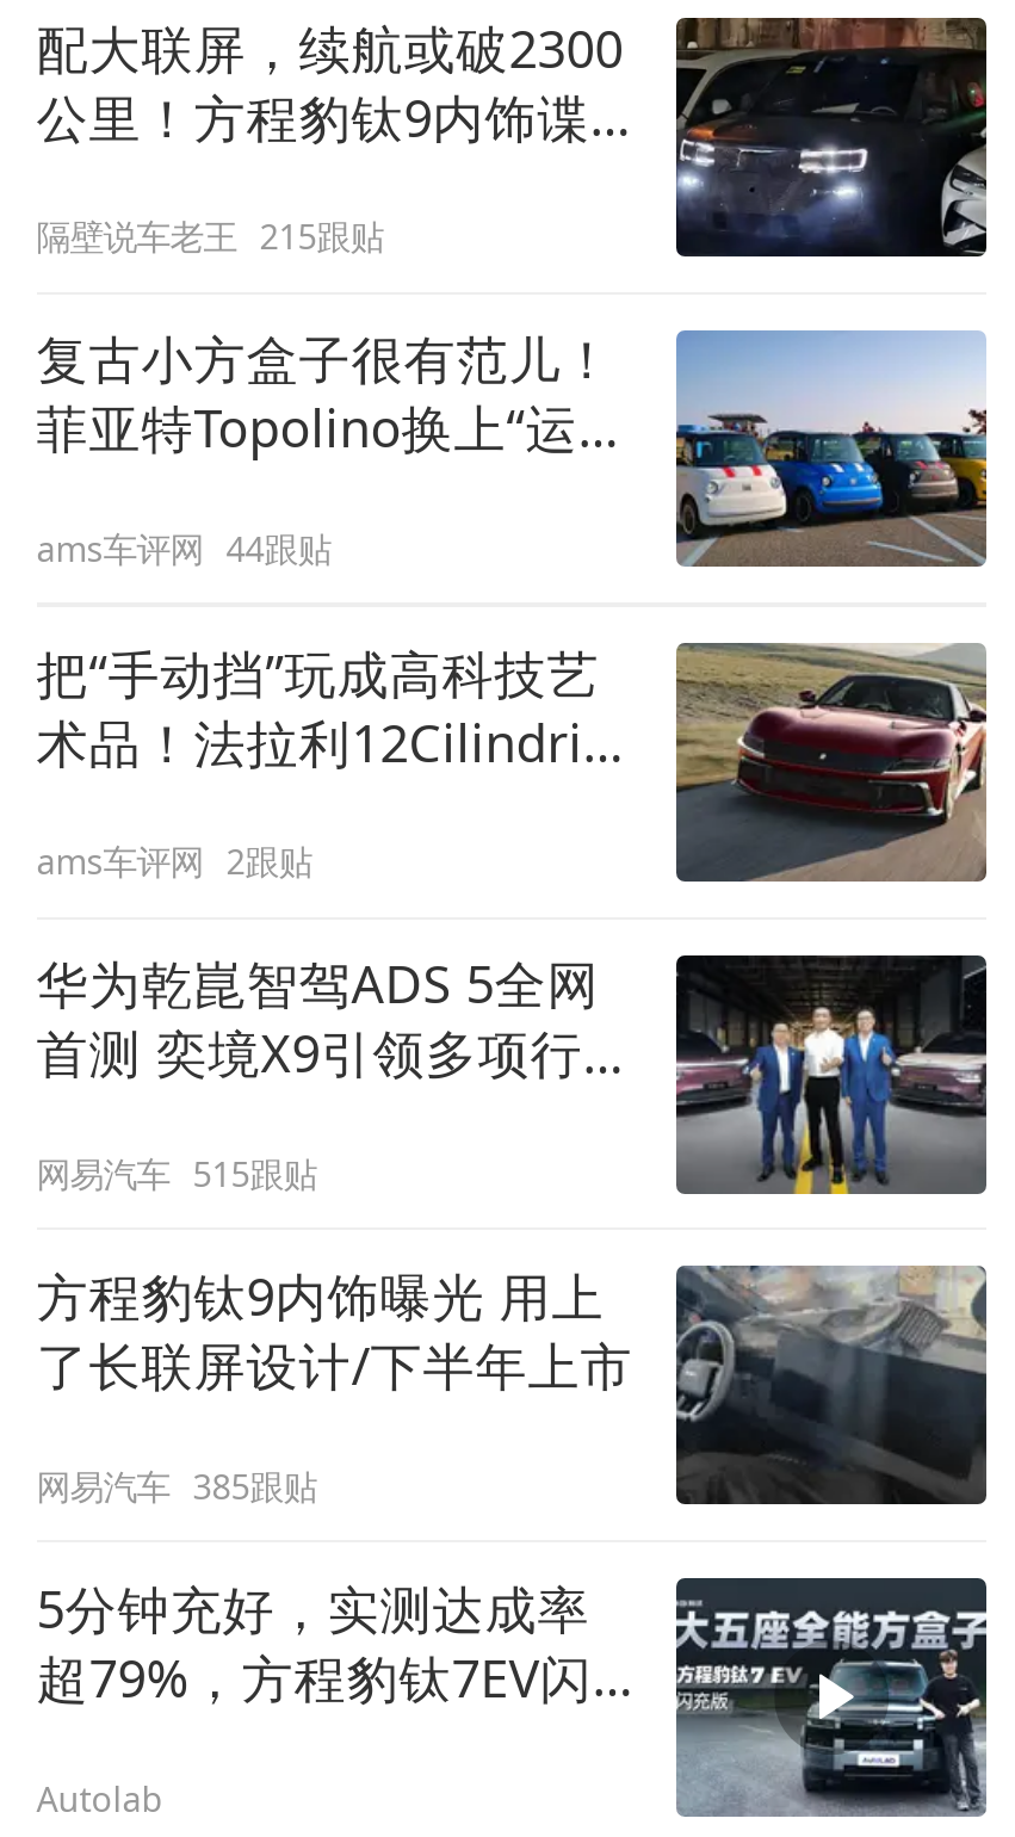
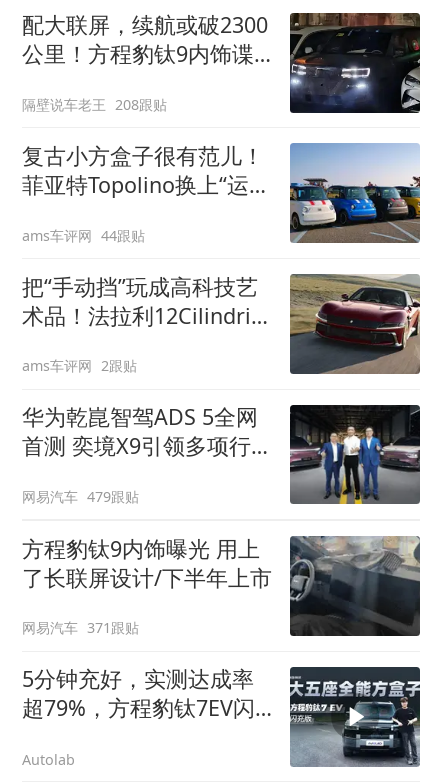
[36,213,384,259] 隔壁说车老王 215跟贴 -> [22,95,167,114] 隔壁说车老王 208跟贴
[36,1150,317,1196] 网易汽车 515跟贴 -> [22,487,139,506] 网易汽车 479跟贴
[36,1462,317,1507] 网易汽车 385跟贴 -> [22,618,139,637] 网易汽车 371跟贴

